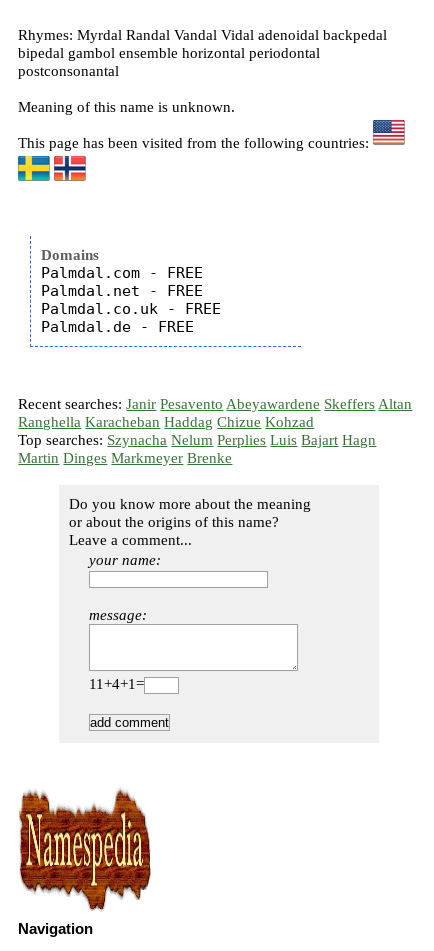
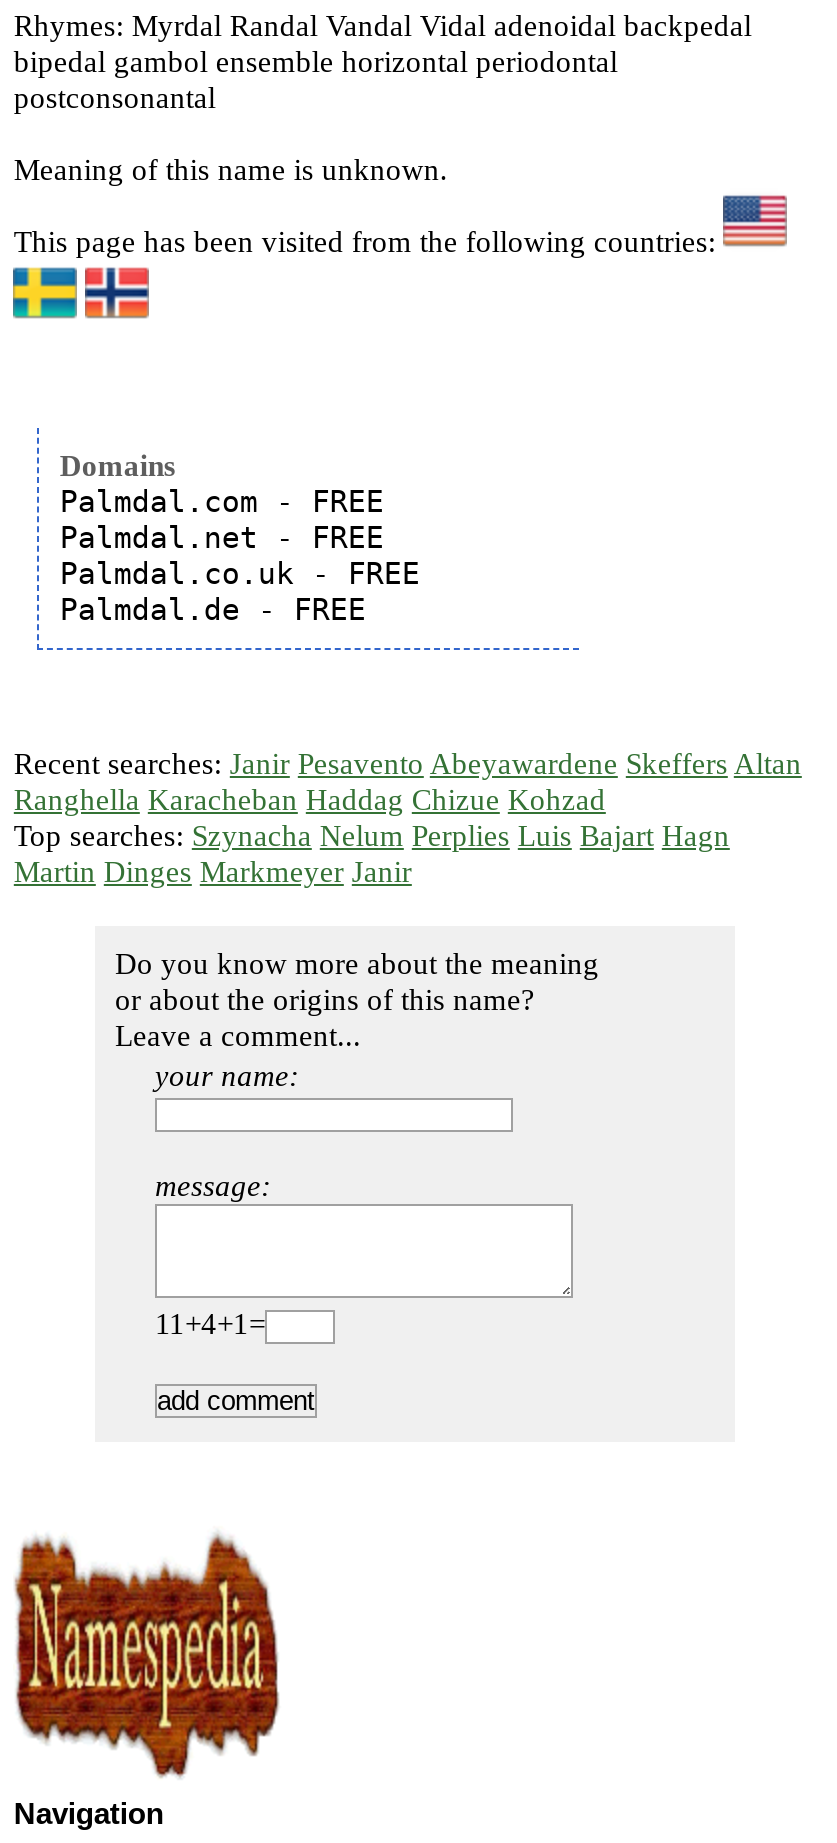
[18,450,232,466] Martin Dinges Markmeyer Brenke -> [14,856,412,888] Martin Dinges Markmeyer Janir

